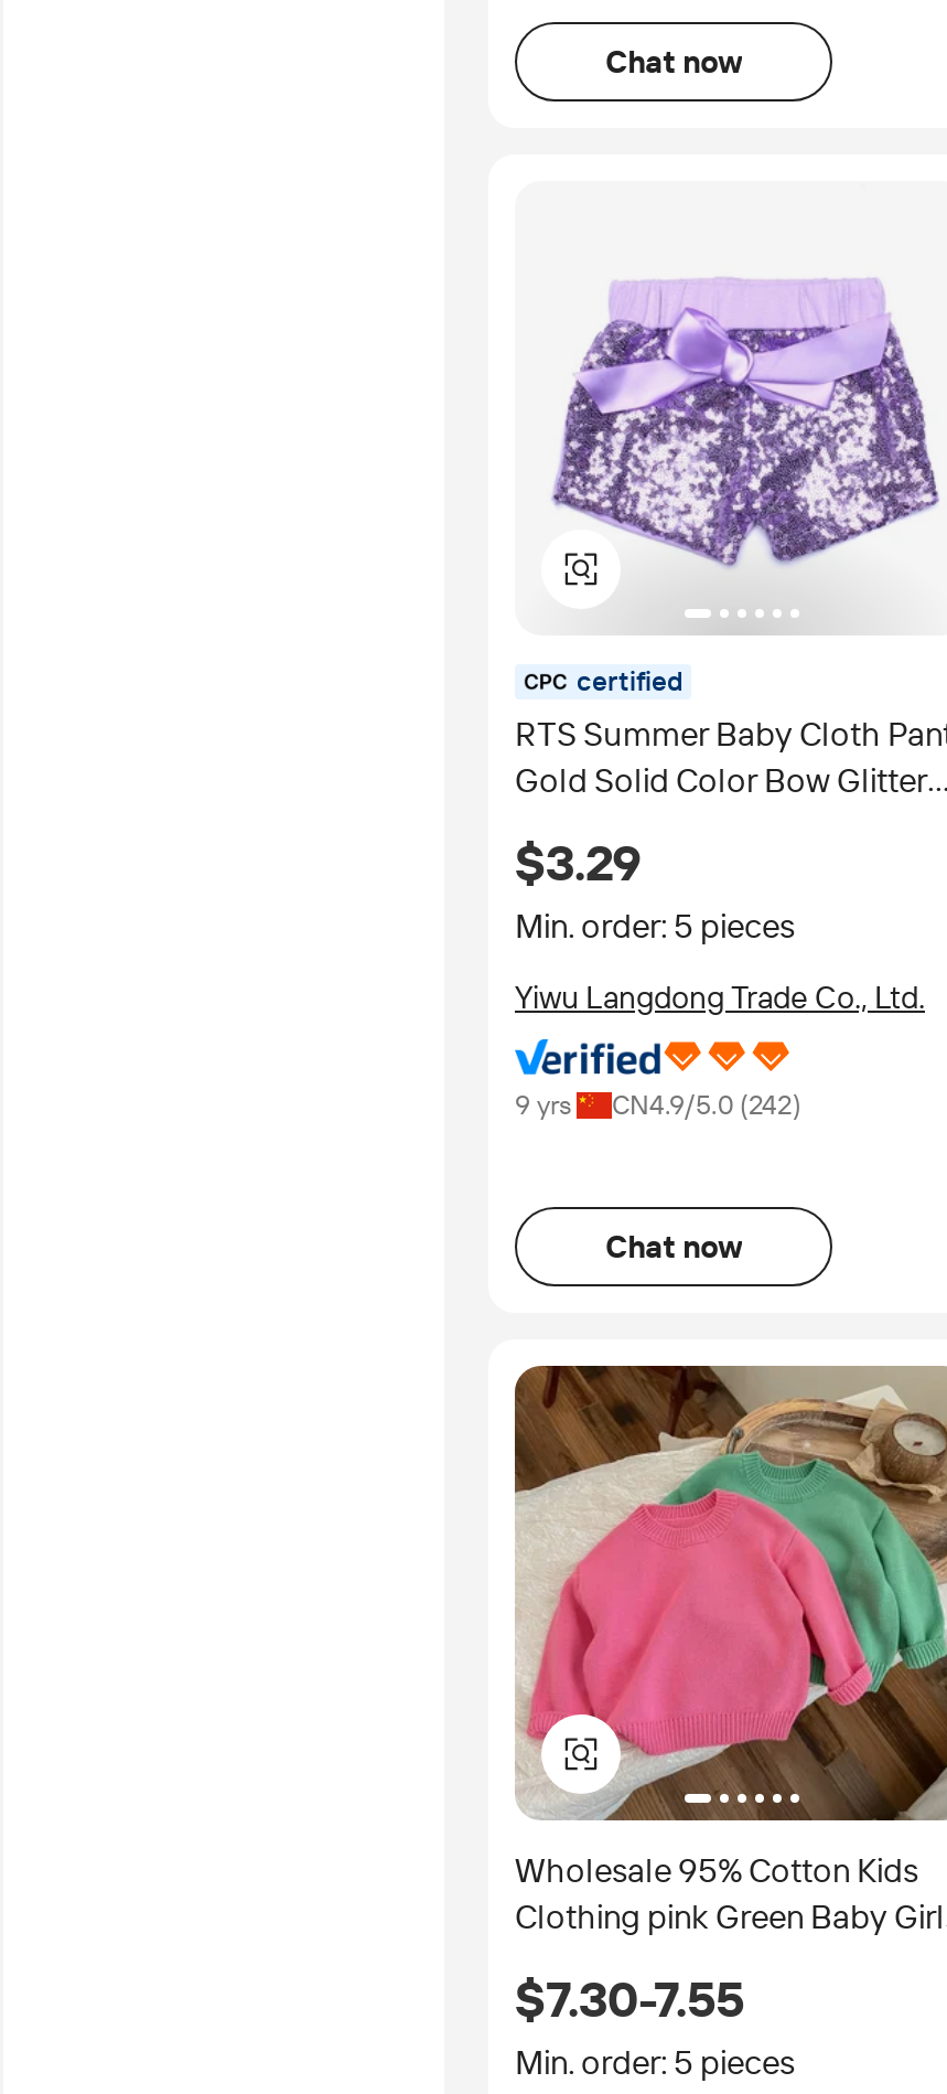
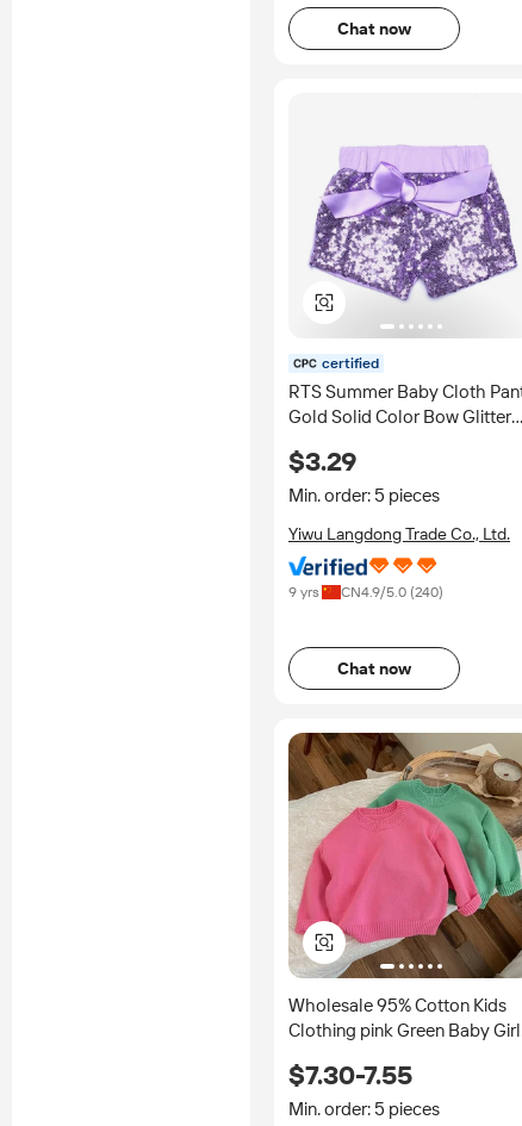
[515,1090,801,1121] 9 yrs CN4.9/5.0 (242) -> [288,584,443,601] 9 yrs CN4.9/5.0 (240)

